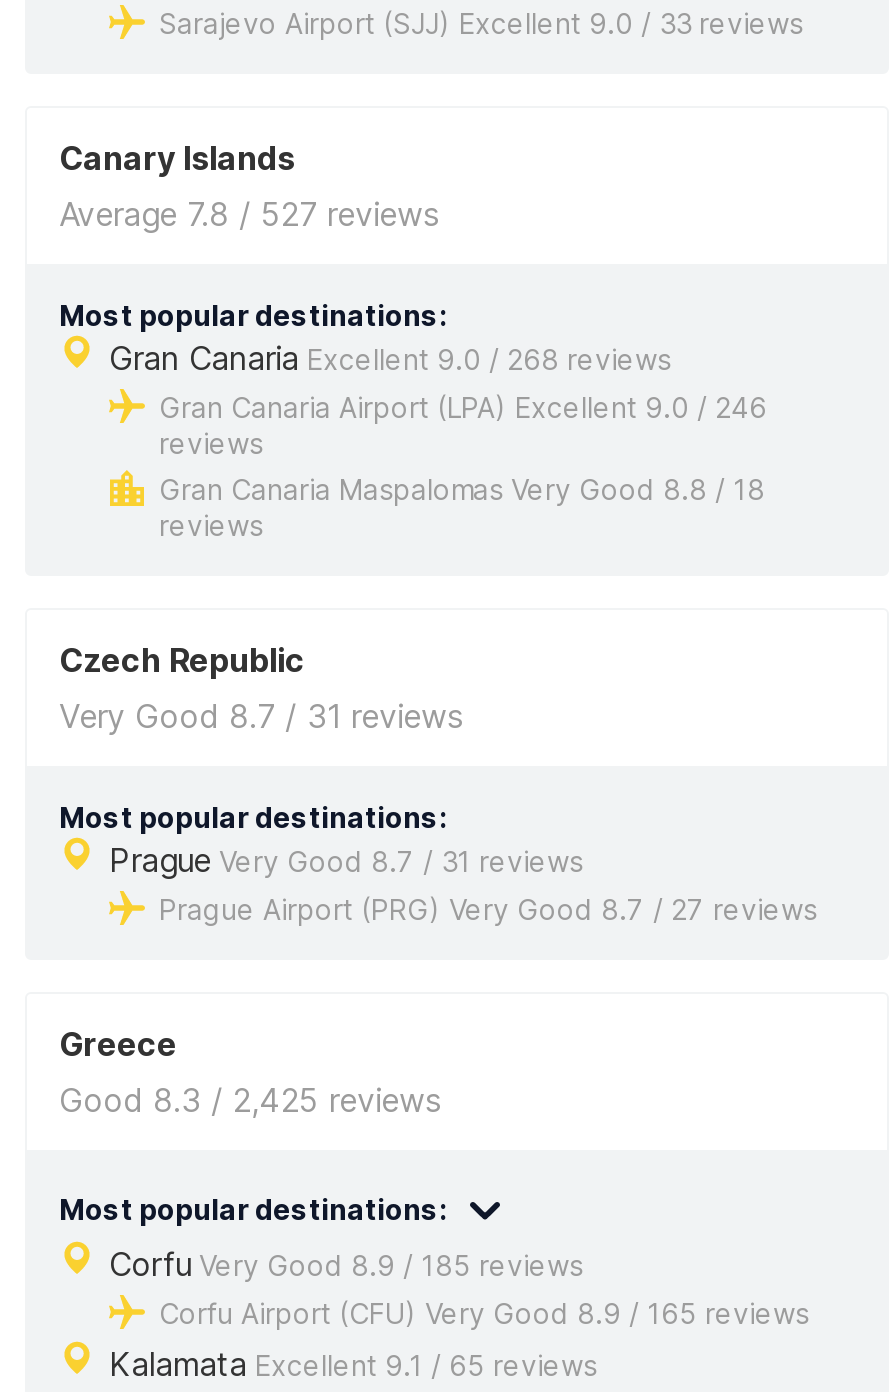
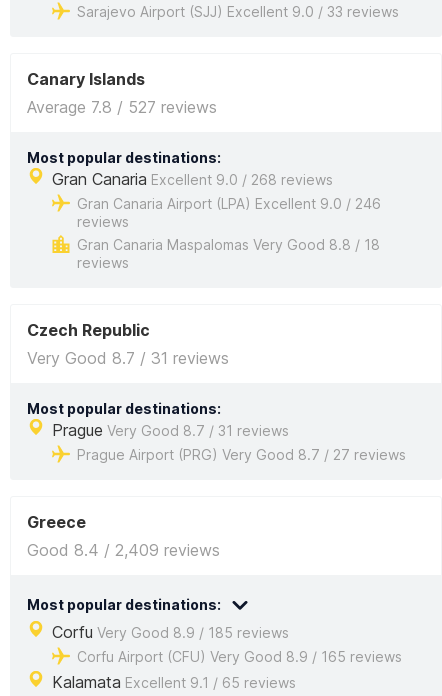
[59,1080,441,1120] Good 8.3 / 2,425 reviews -> [27,540,220,560] Good 8.4 / 2,409 reviews

